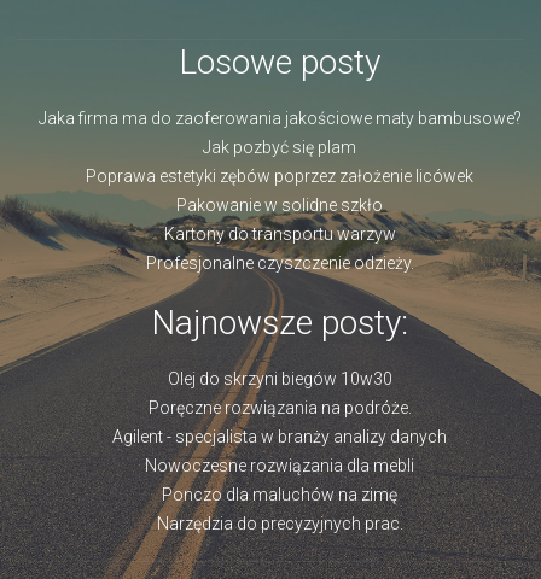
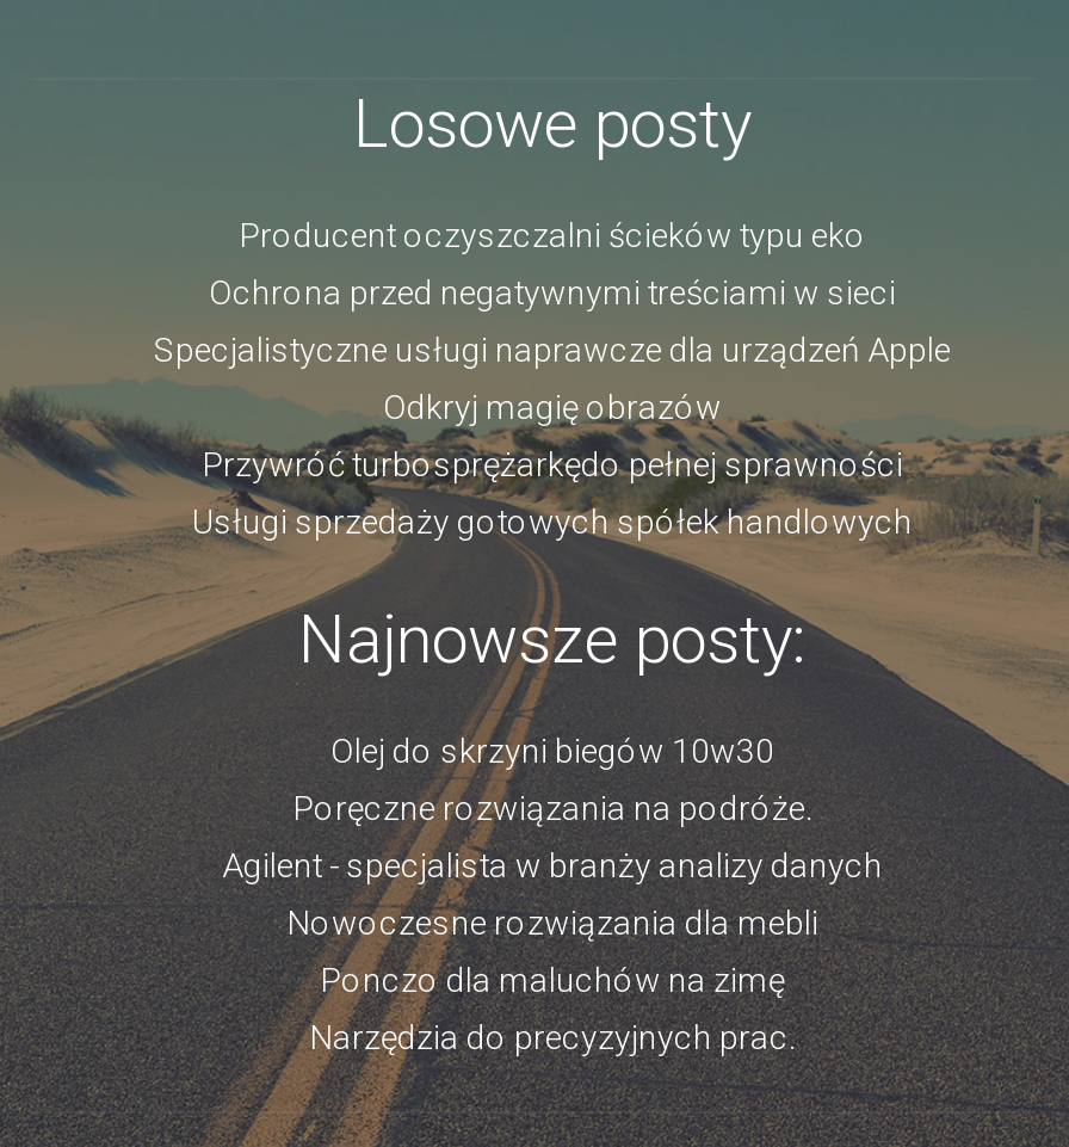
[38,109,521,128] Jaka firma ma do zaoferowania jakościowe maty bambusowe? -> [239,216,866,254] Producent oczyszczalni ścieków typu eko
[203,138,356,157] Jak pozbyć się plam -> [209,273,896,312] Ochrona przed negatywnymi treściami w sieci
[86,166,473,186] Poprawa estetyki zębów poprzez założenie licówek -> [154,331,951,369] Specjalistyczne usługi naprawcze dla urządzeń Apple
[176,195,383,215] Pakowanie w solidne szkło -> [383,388,722,426] Odkryj magię obrazów
[164,224,395,244] Kartony do transportu warzyw -> [202,445,903,483] Przywróć turbosprężarkędo pełnej sprawności
[146,253,414,273] Profesjonalne czyszczenie odzieży. -> [192,502,913,541] Usługi sprzedaży gotowych spółek handlowych

